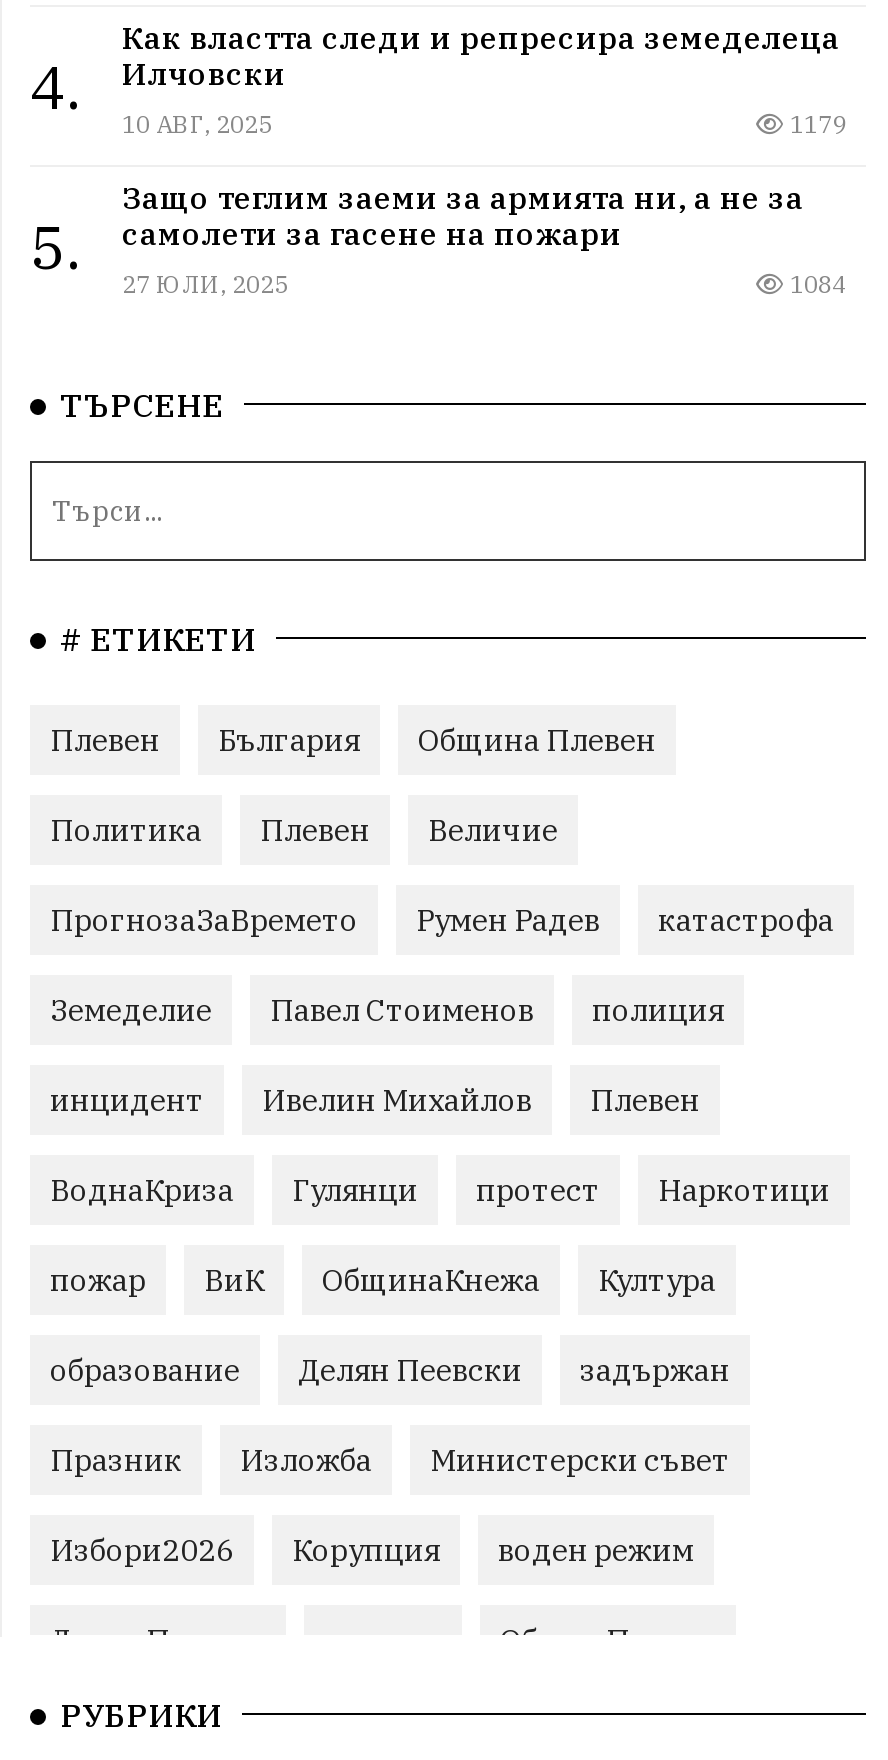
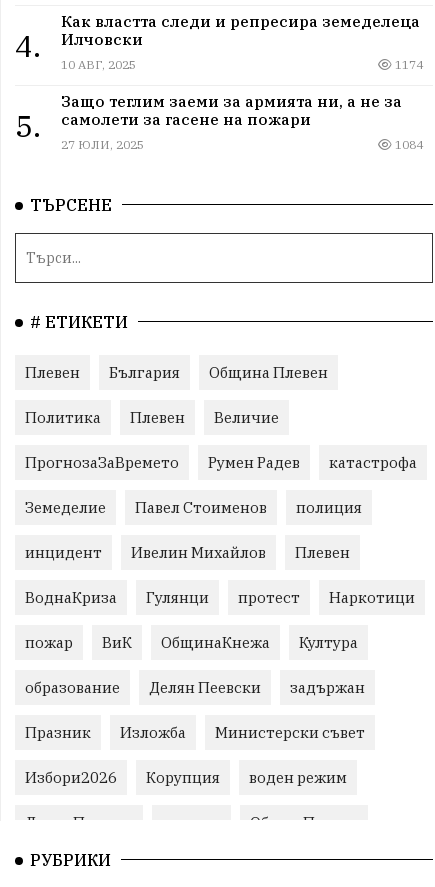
[784,109,846,139] 1179 -> [392,57,423,72] 1174

